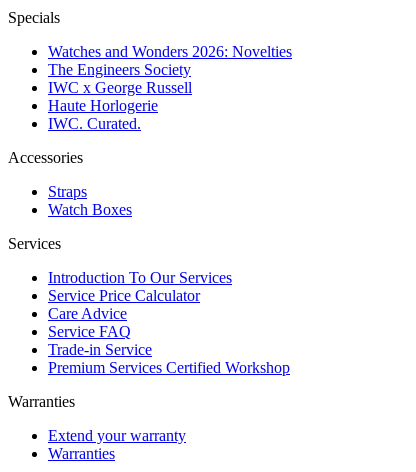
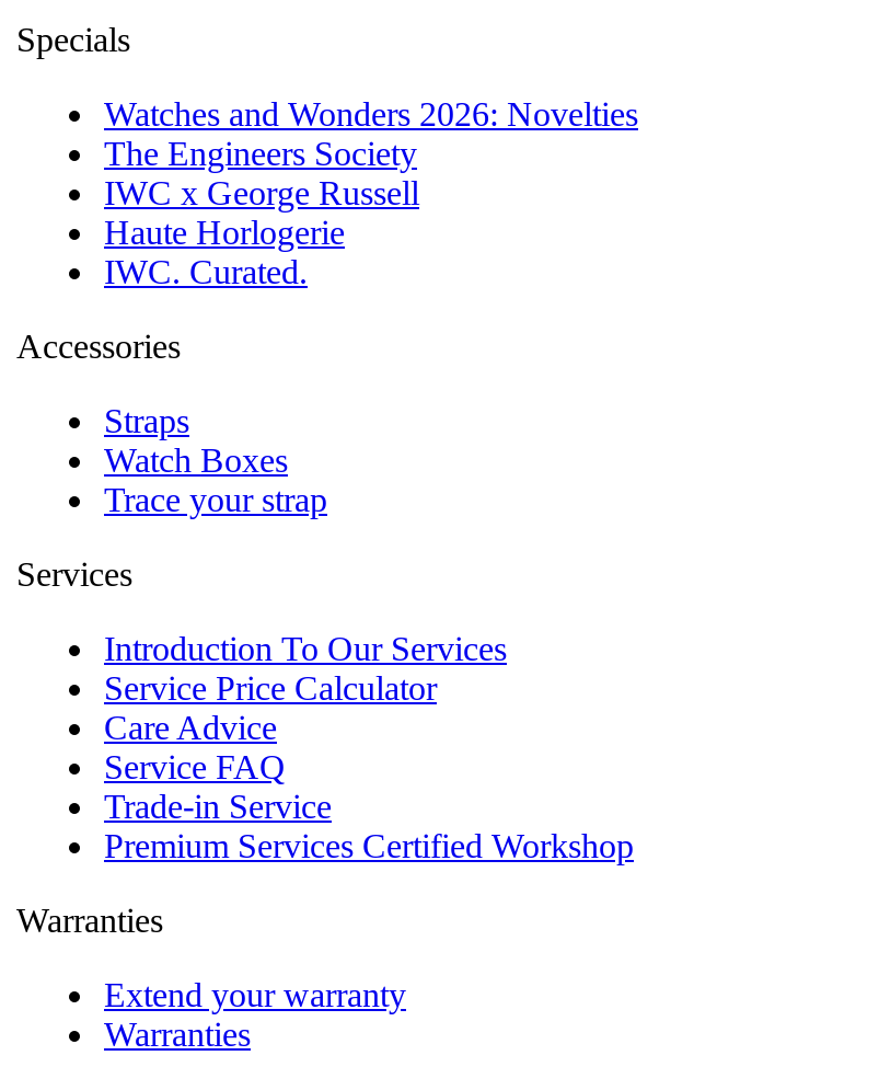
none -> [104,481,327,518] Trace your strap

